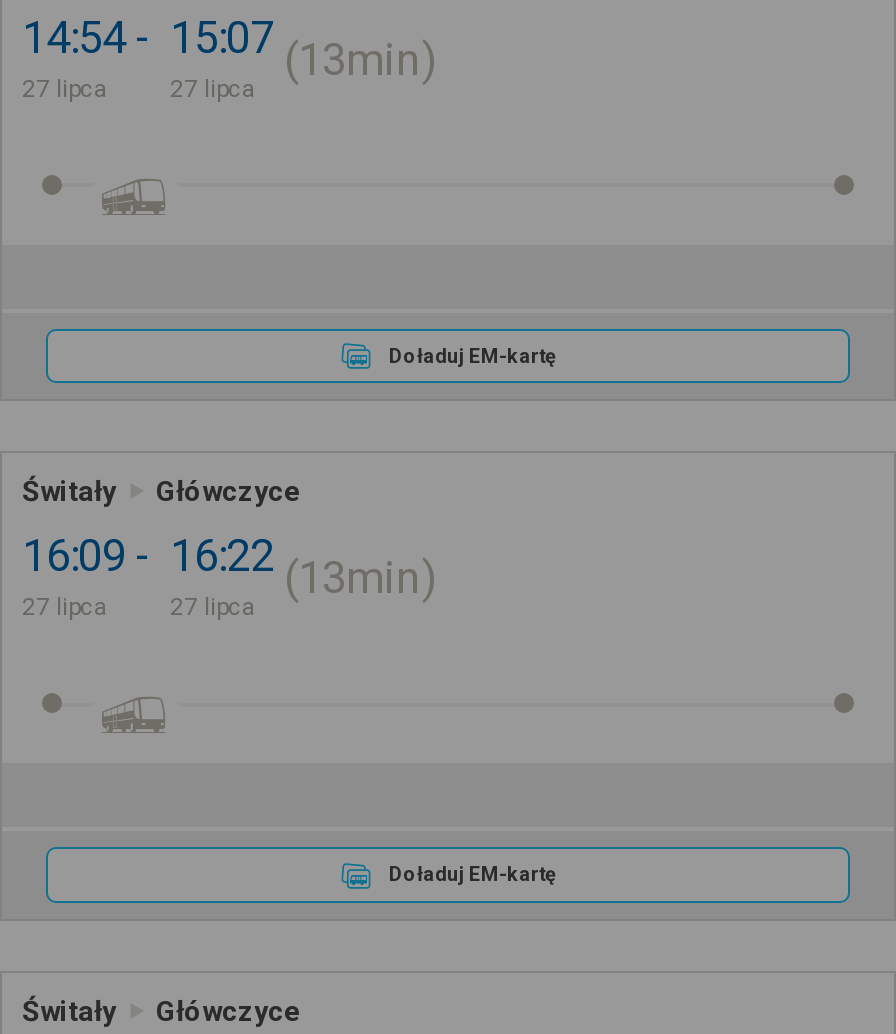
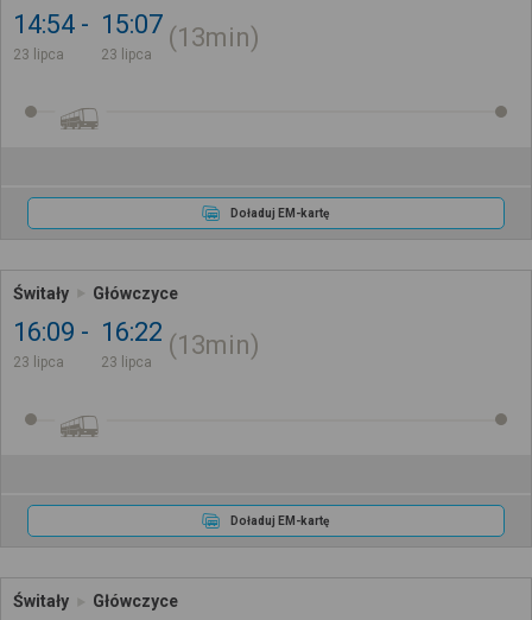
[22,74,108,102] 27 lipca -> [13,46,64,63] 23 lipca
[170,74,256,102] 27 lipca -> [101,46,152,63] 23 lipca
[22,593,108,621] 27 lipca -> [13,354,64,371] 23 lipca
[170,593,256,621] 27 lipca -> [101,354,152,371] 23 lipca

